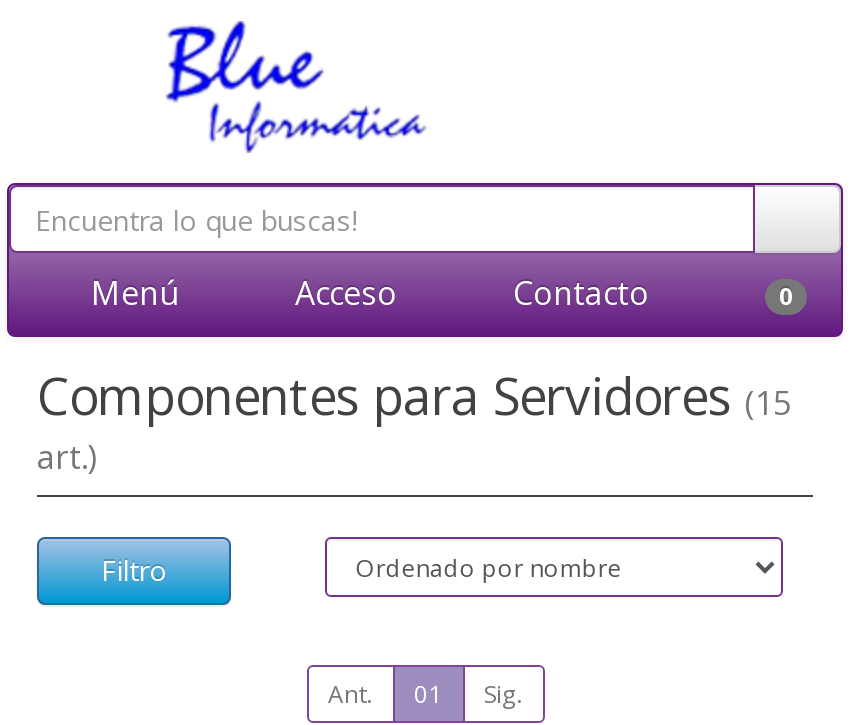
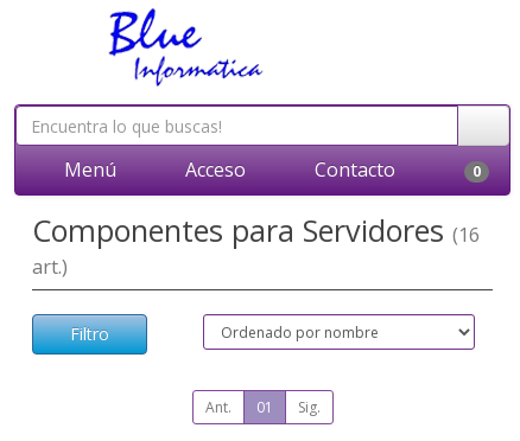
[37,361,791,429] Componentes para Servidores (15 -> [32,210,480,250] Componentes para Servidores (16

